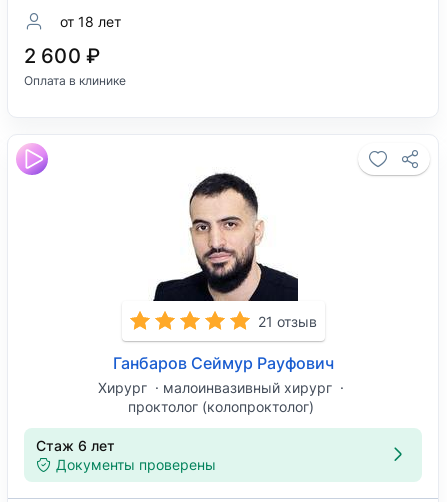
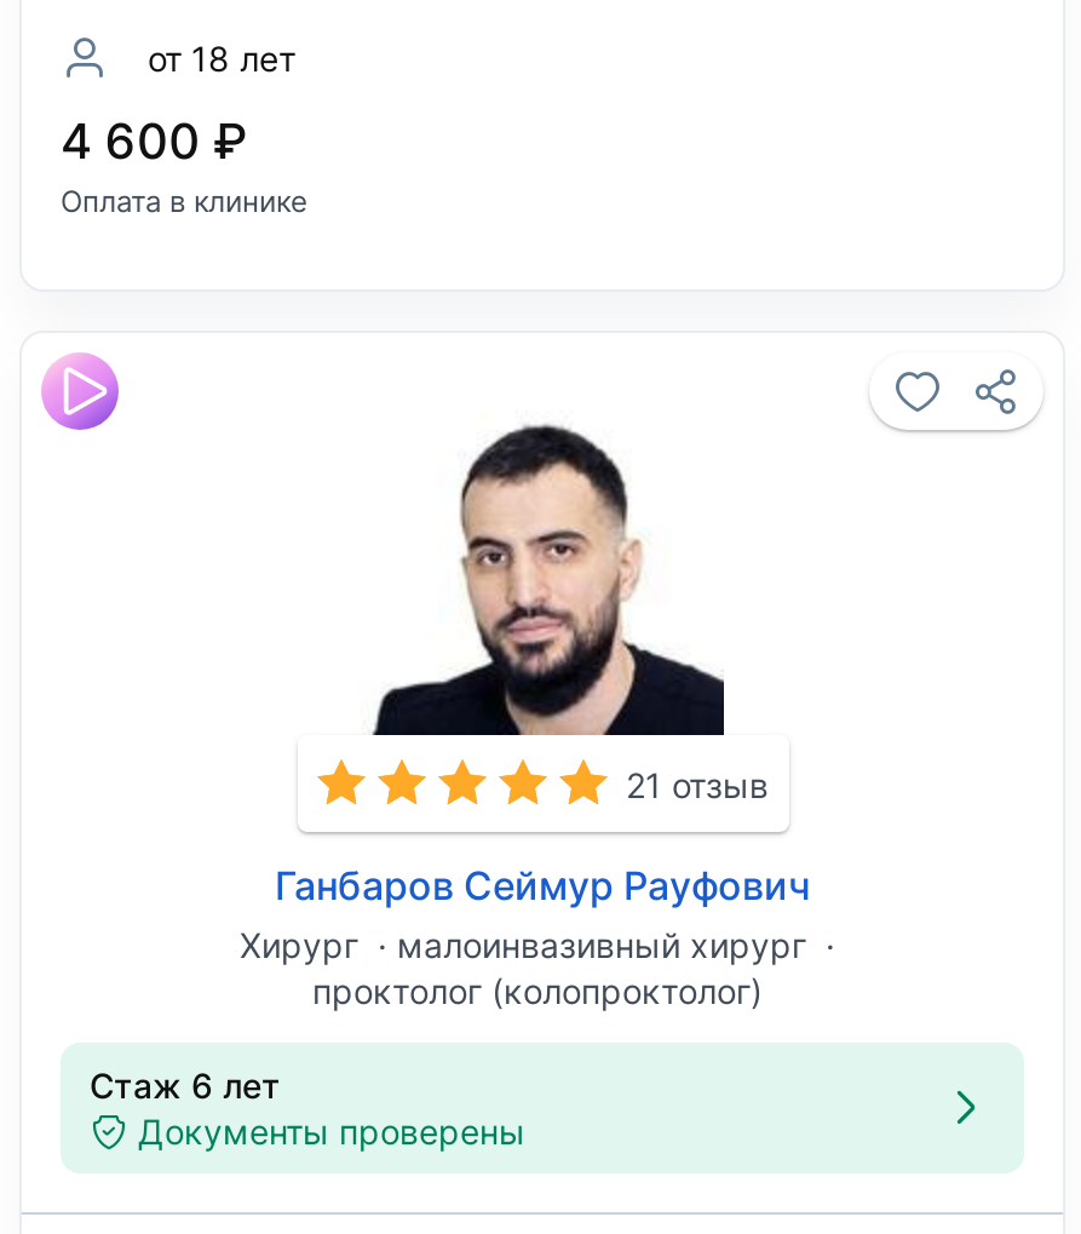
[24,44,100,68] 2 600 ₽ -> [61,113,247,171] 4 600 ₽

